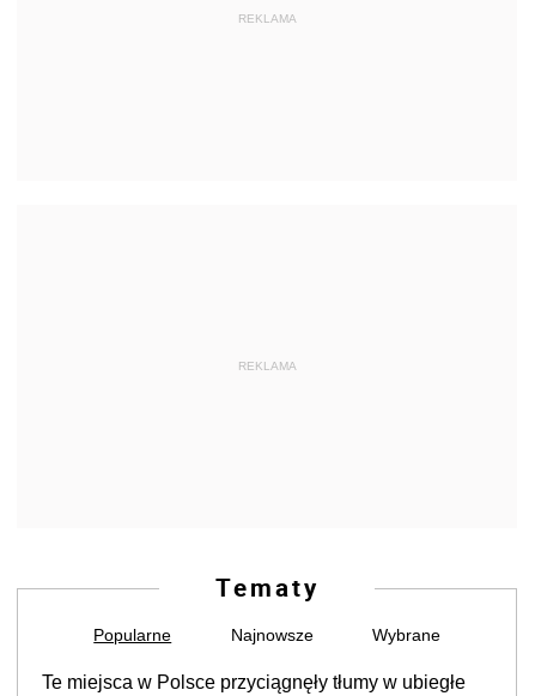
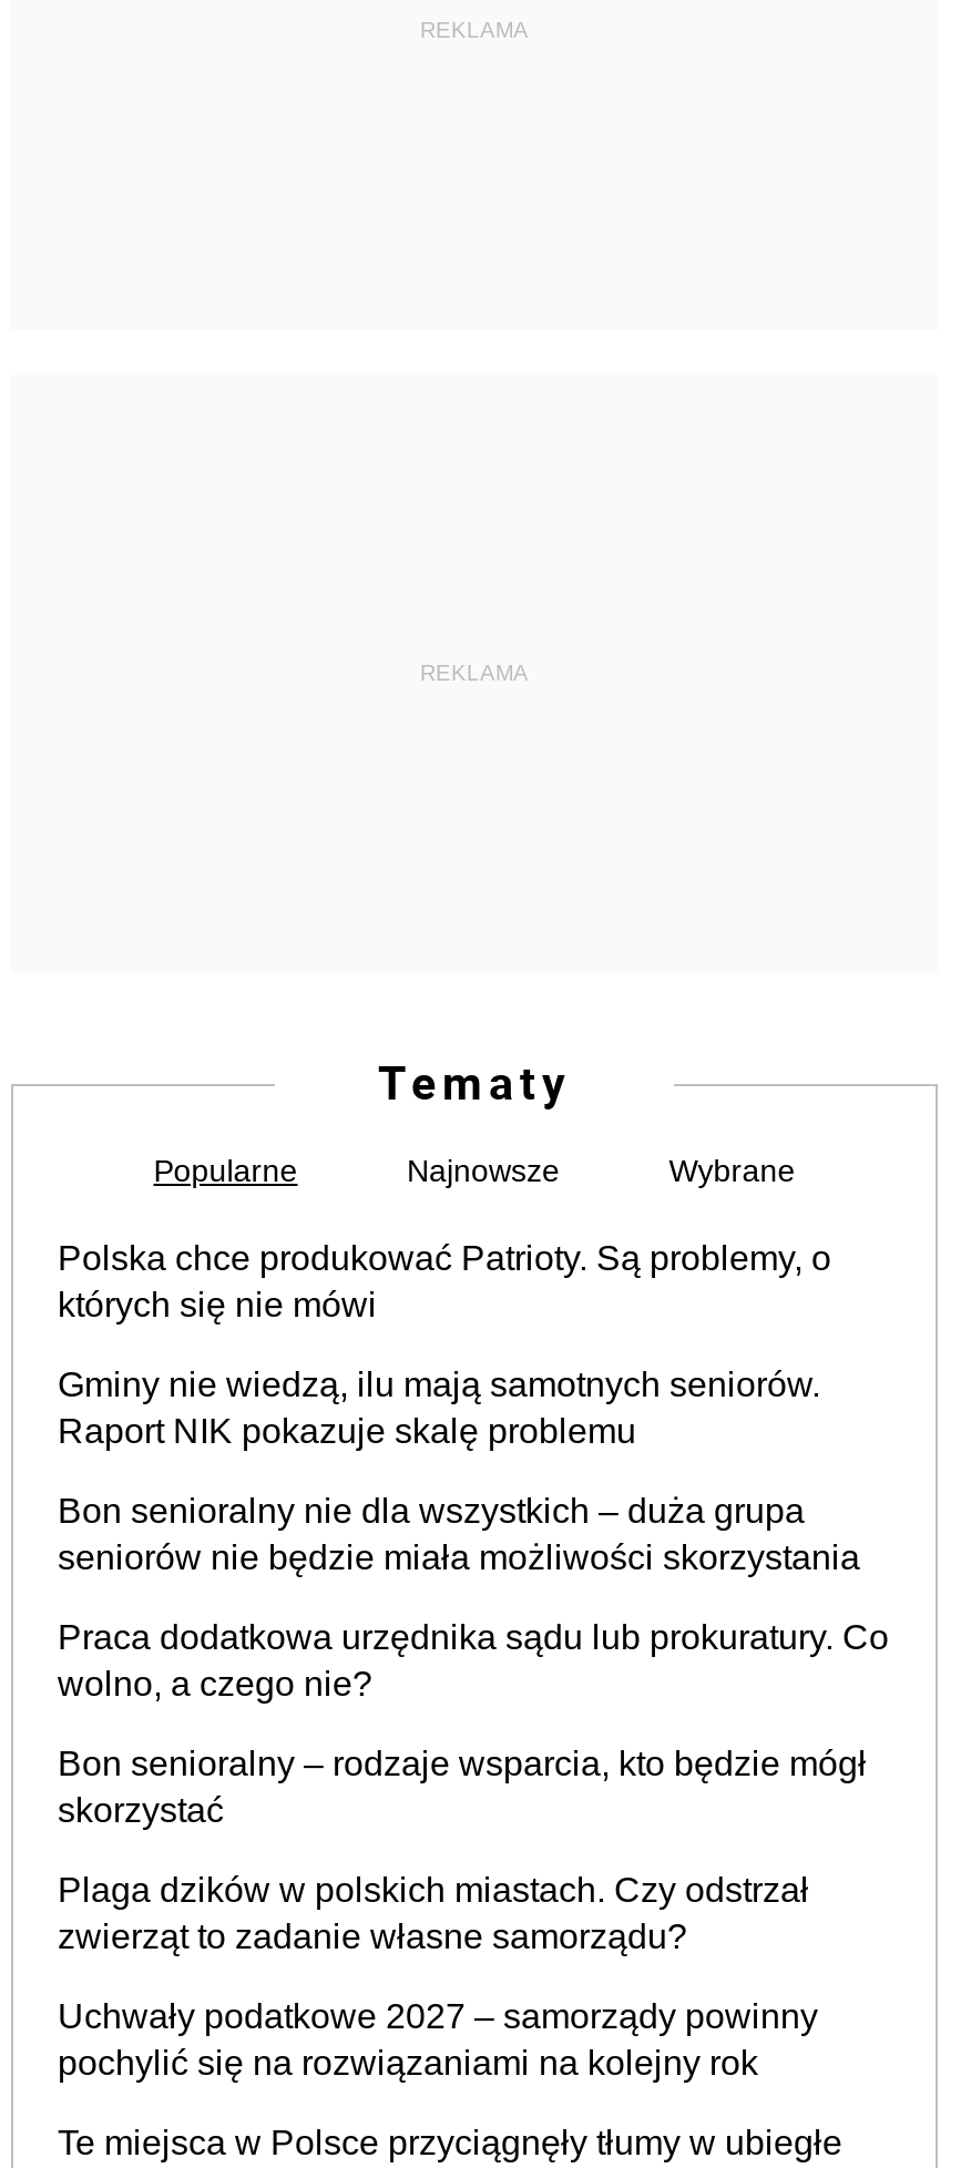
none -> [58,1239,889,2082] Polska chce produkować Patrioty. Są problemy, o | których się nie mówi | Gminy nie wiedzą, ilu mają samotnych seniorów. | Raport NIK pokazuje skalę problemu | Bon senioralny nie dla wszystkich – duża grupa | seniorów nie będzie miała możliwości skorzystania | Praca dodatkowa urzędnika sądu lub prokuratury. Co | wolno, a czego nie? | Bon senioralny – rodzaje wsparcia, kto będzie mógł | skorzystać | Plaga dzików w polskich miastach. Czy odstrzał | zwierząt to zadanie własne samorządu? | Uchwały podatkowe 2027 – samorządy powinny | pochylić się na rozwiązaniami na kolejny rok

